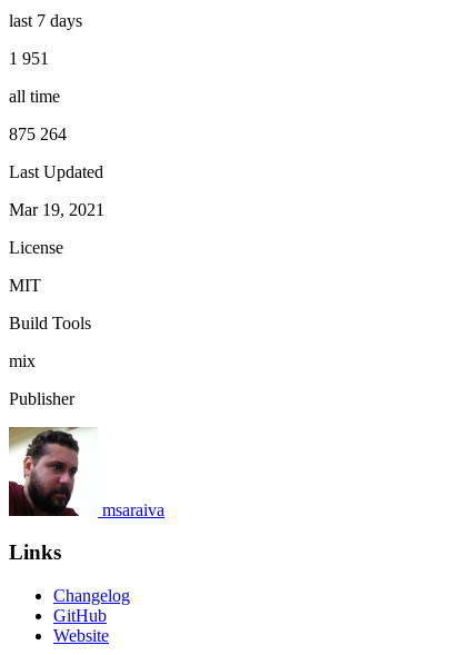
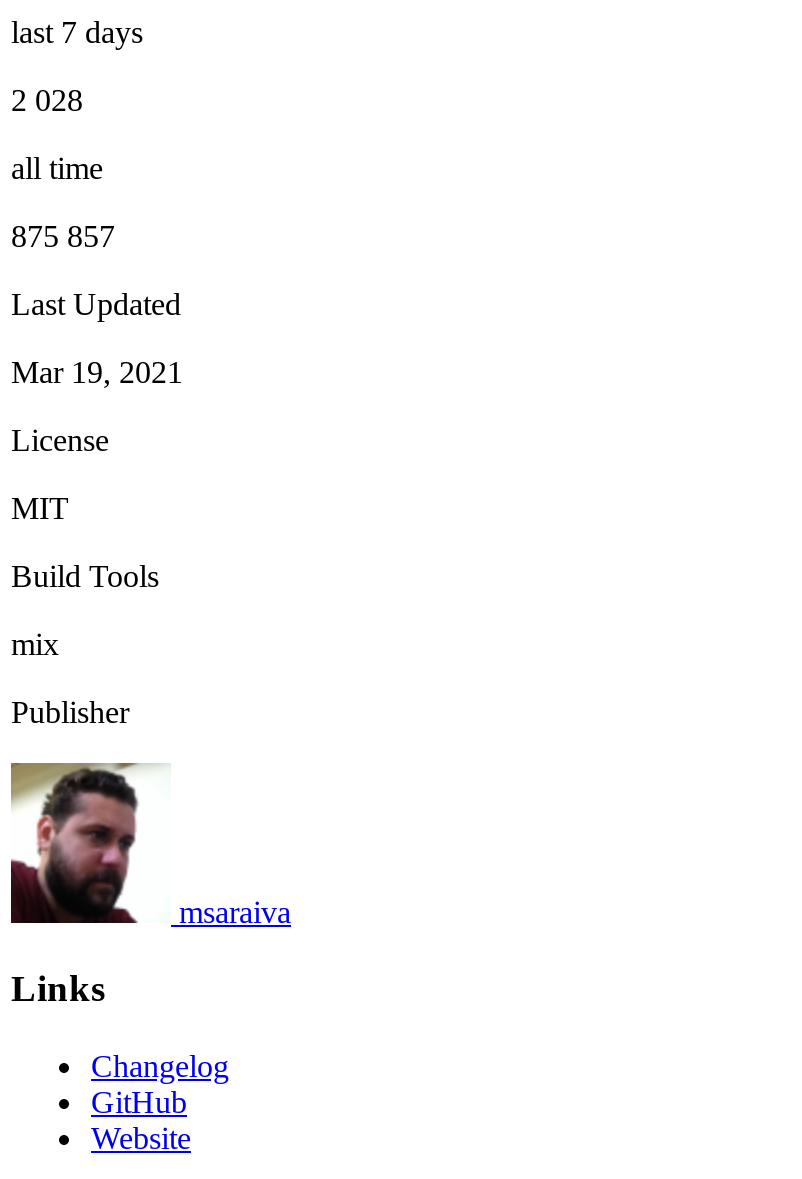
[9,49,49,68] 1 951 -> [11,82,83,116] 2 028
[9,124,67,143] 875 264 -> [11,218,115,252] 875 857

